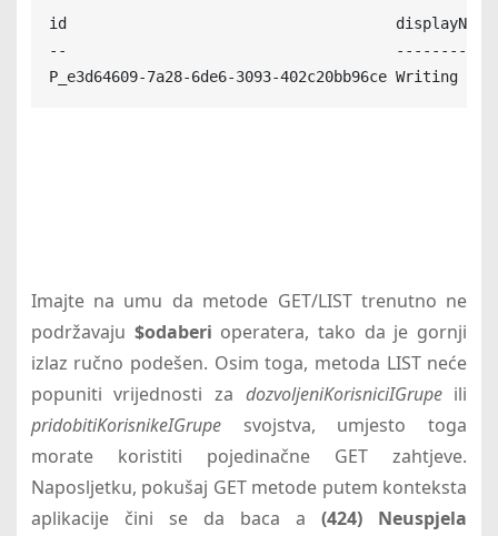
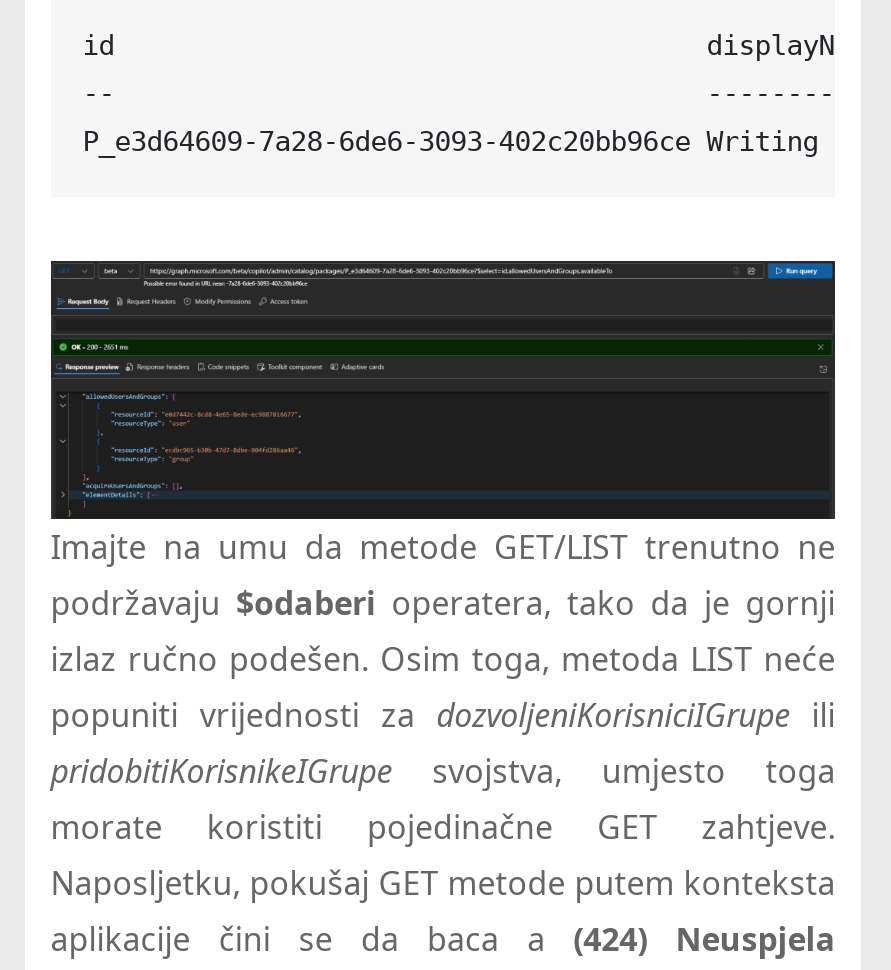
none -> [49,259,837,519] [image]

